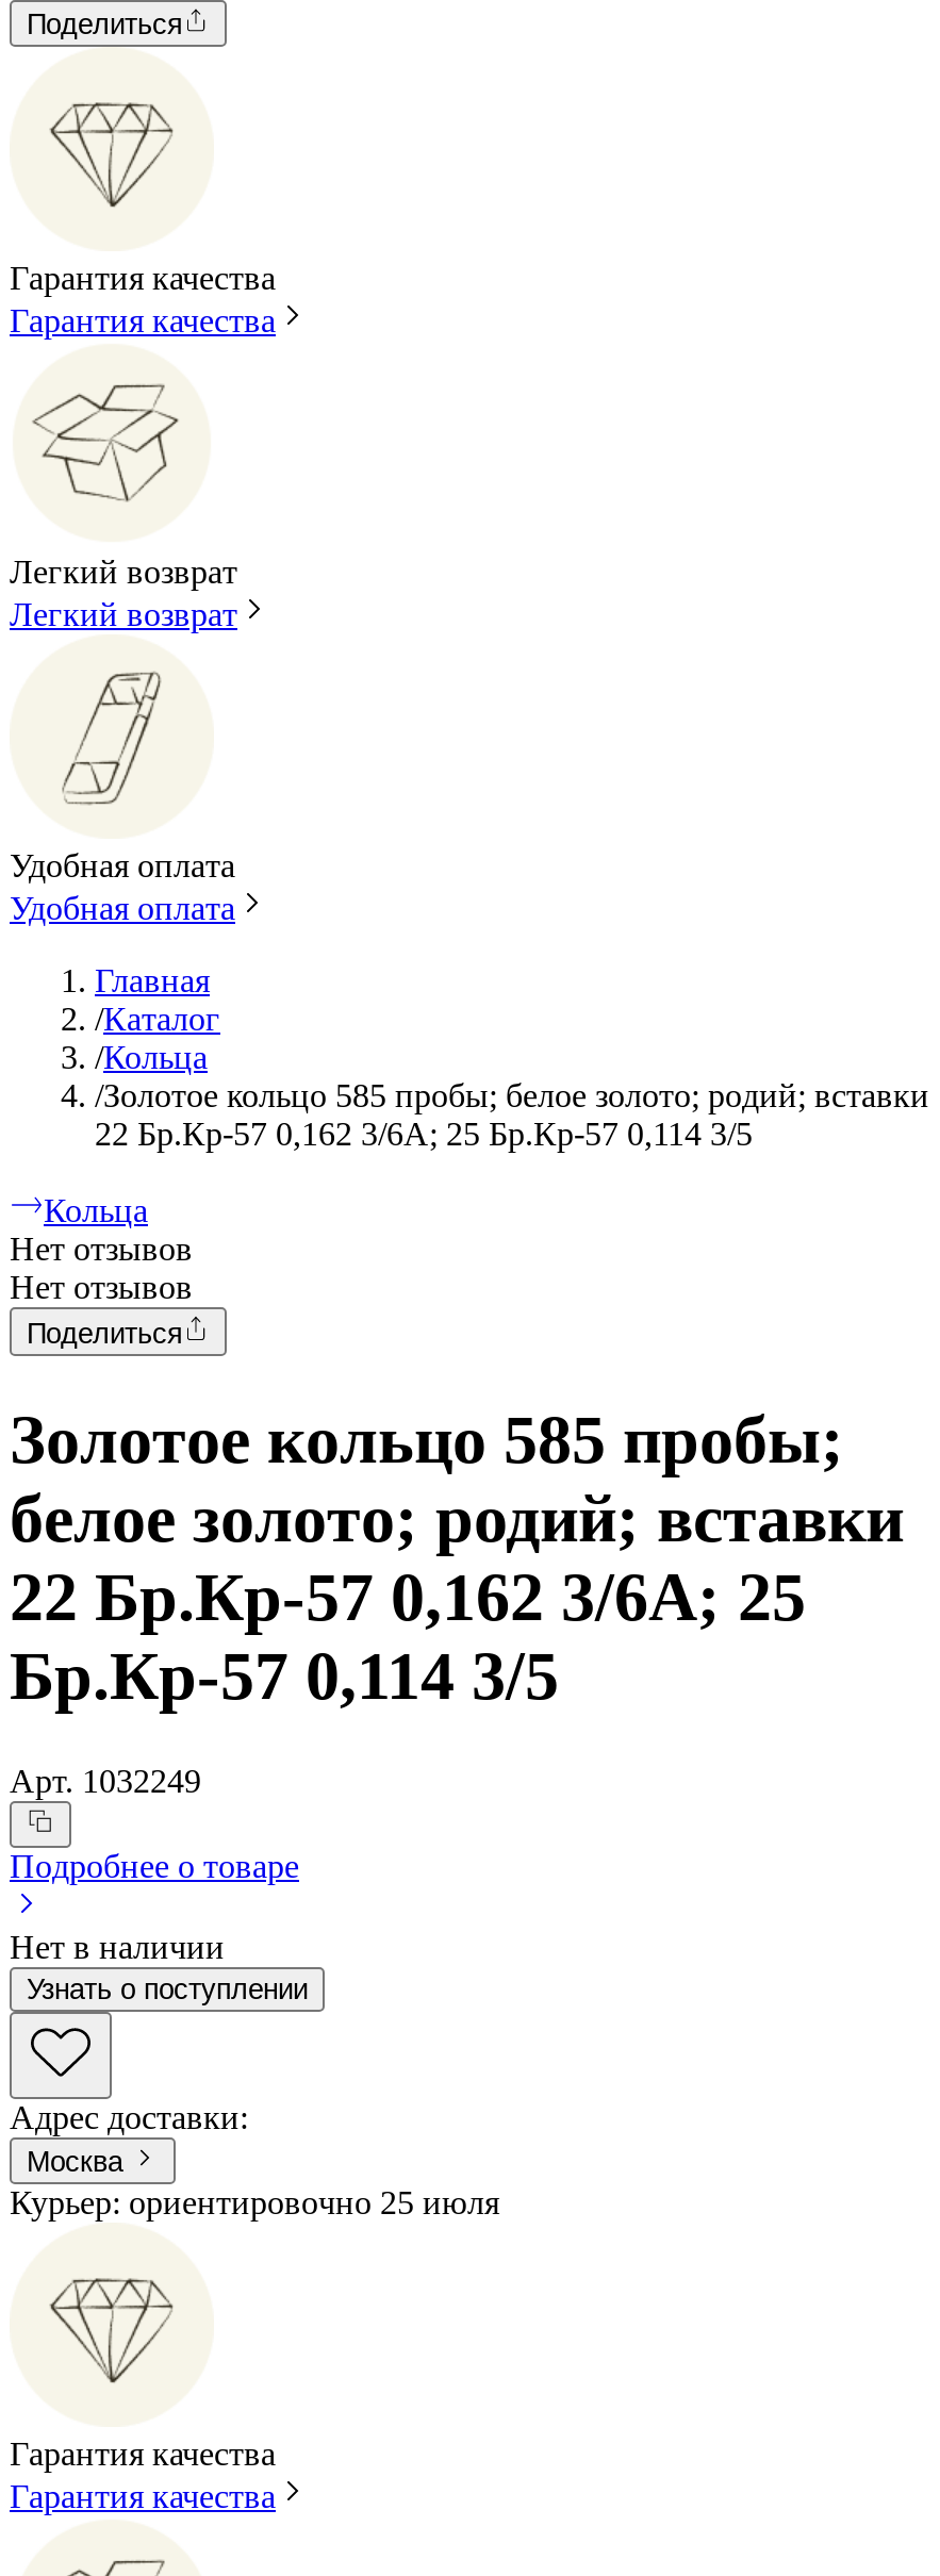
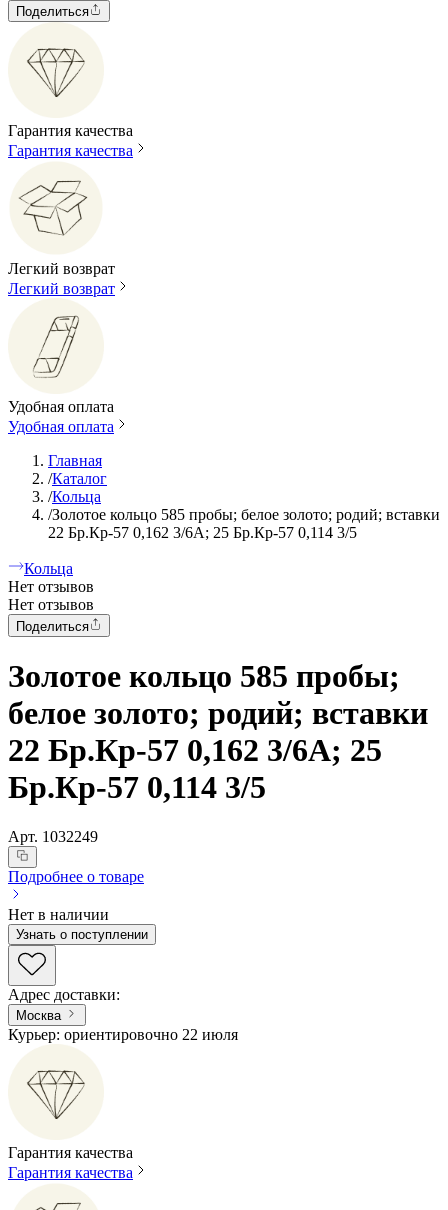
[10,2185,499,2221] Курьер: ориентировочно 25 июля -> [8,1026,238,1043] Курьер: ориентировочно 22 июля

